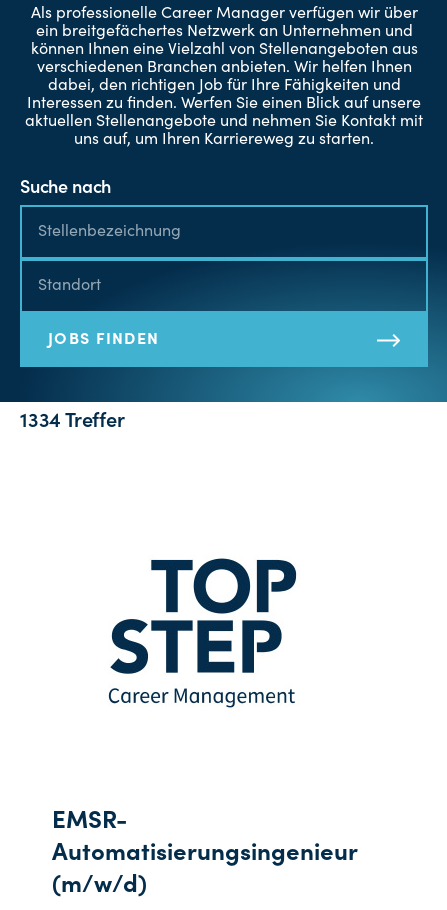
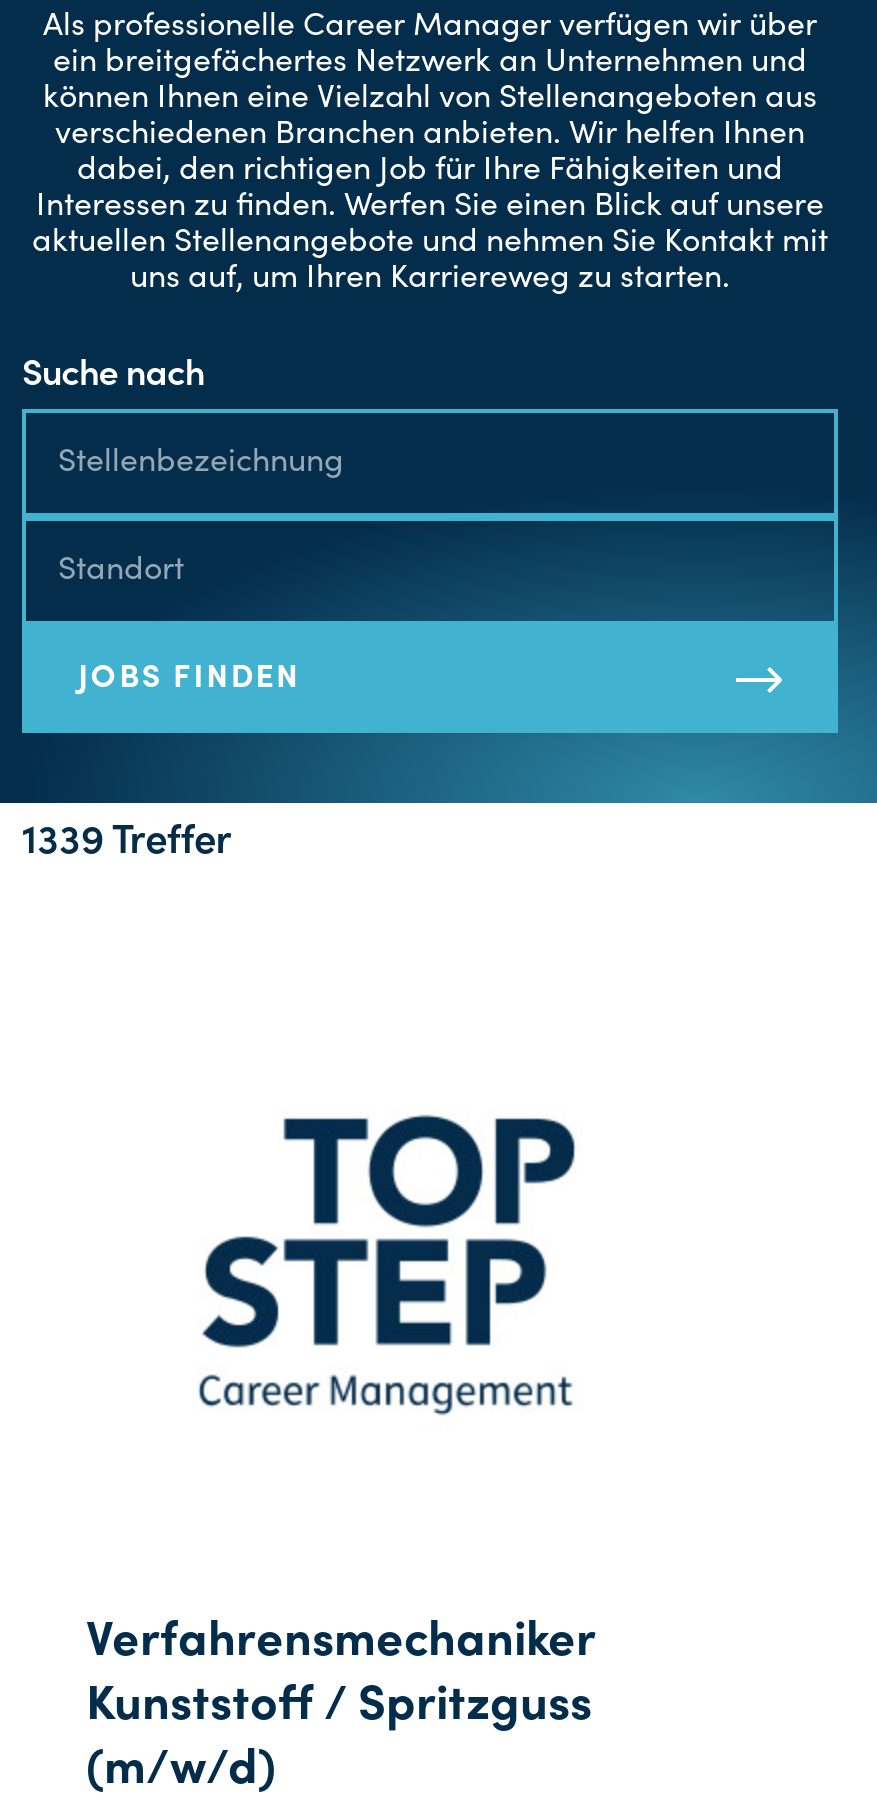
[20,413,125,433] 1334 Treffer -> [22,825,231,865] 1339 Treffer
[52,811,357,867] EMSR- | Automatisierungsingenieur -> [86,1621,594,1733] Verfahrensmechaniker | Kunststoff / Spritzguss

